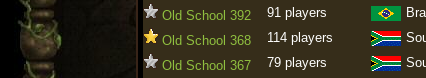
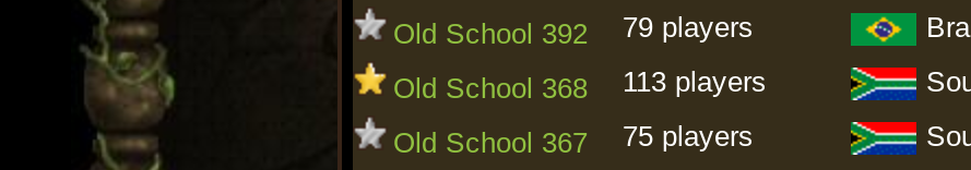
[161,5,326,23] Old School 392 91 players -> [393,11,754,50] Old School 392 79 players
[161,30,332,48] Old School 368 114 players -> [393,65,767,105] Old School 368 113 players
[161,55,326,73] Old School 367 79 players -> [393,120,754,159] Old School 367 75 players

